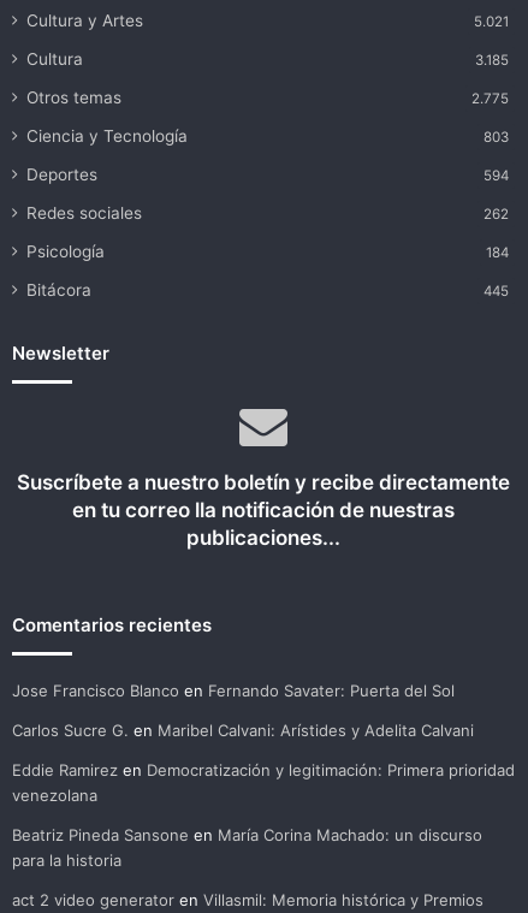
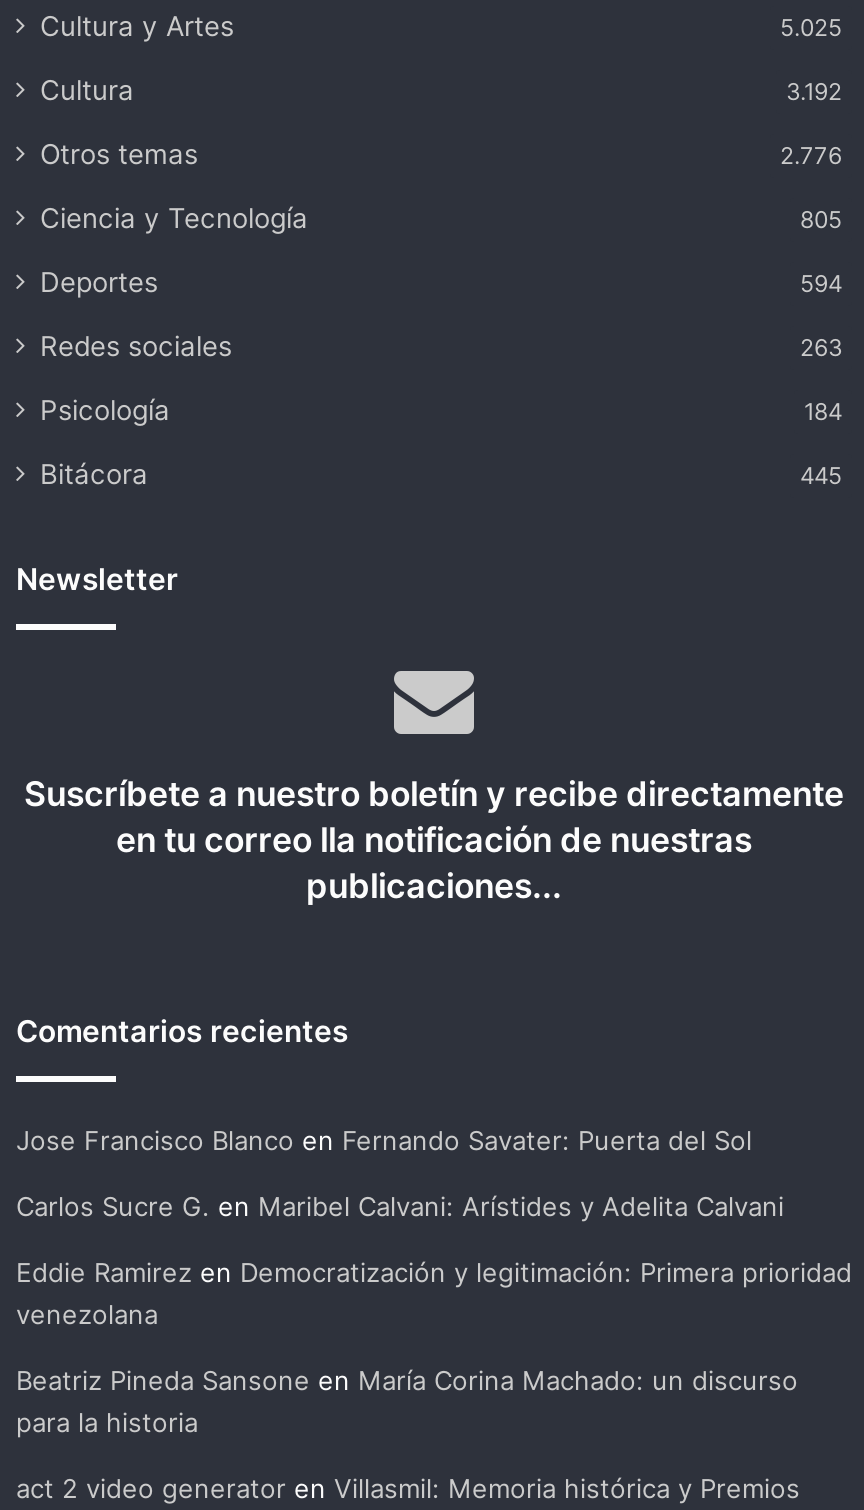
[474,13,509,30] 5.021 -> [780,14,842,42] 5.025
[475,52,509,69] 3.185 -> [786,78,842,106] 3.192
[471,90,509,107] 2.775 -> [780,142,842,170] 2.776
[483,129,509,146] 803 -> [800,206,842,234] 805
[483,206,509,223] 262 -> [800,334,842,362] 263

